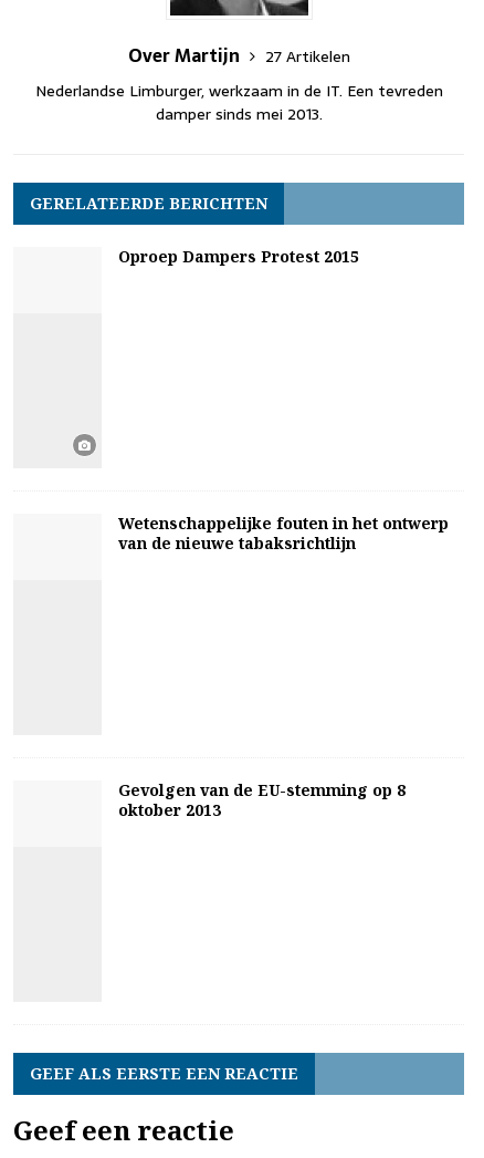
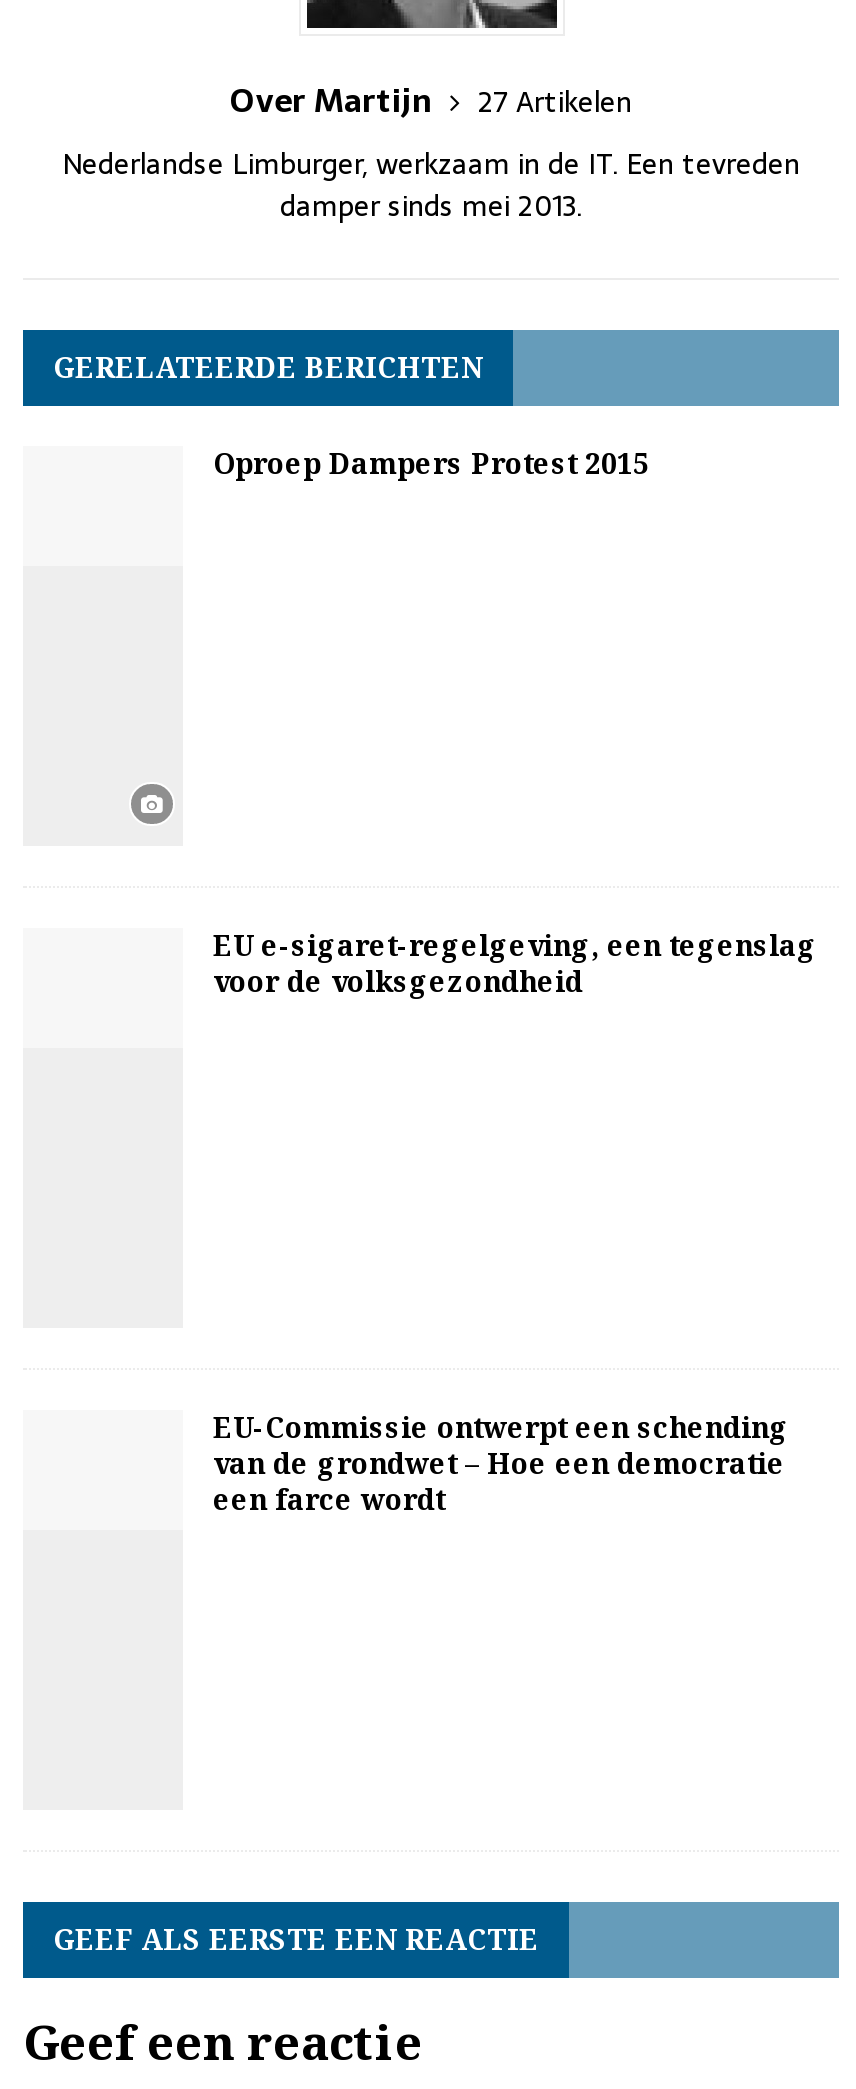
[118,512,449,553] Wetenschappelijke fouten in het ontwerp | van de nieuwe tabaksrichtlijn -> [213,925,817,999] EU e-sigaret-regelgeving, een tegenslag | voor de volksgezondheid
[118,779,406,820] Gevolgen van de EU-stemming op 8 | oktober 2013 -> [213,1407,789,1517] EU-Commissie ontwerpt een schending | van de grondwet – Hoe een democratie | een farce wordt

